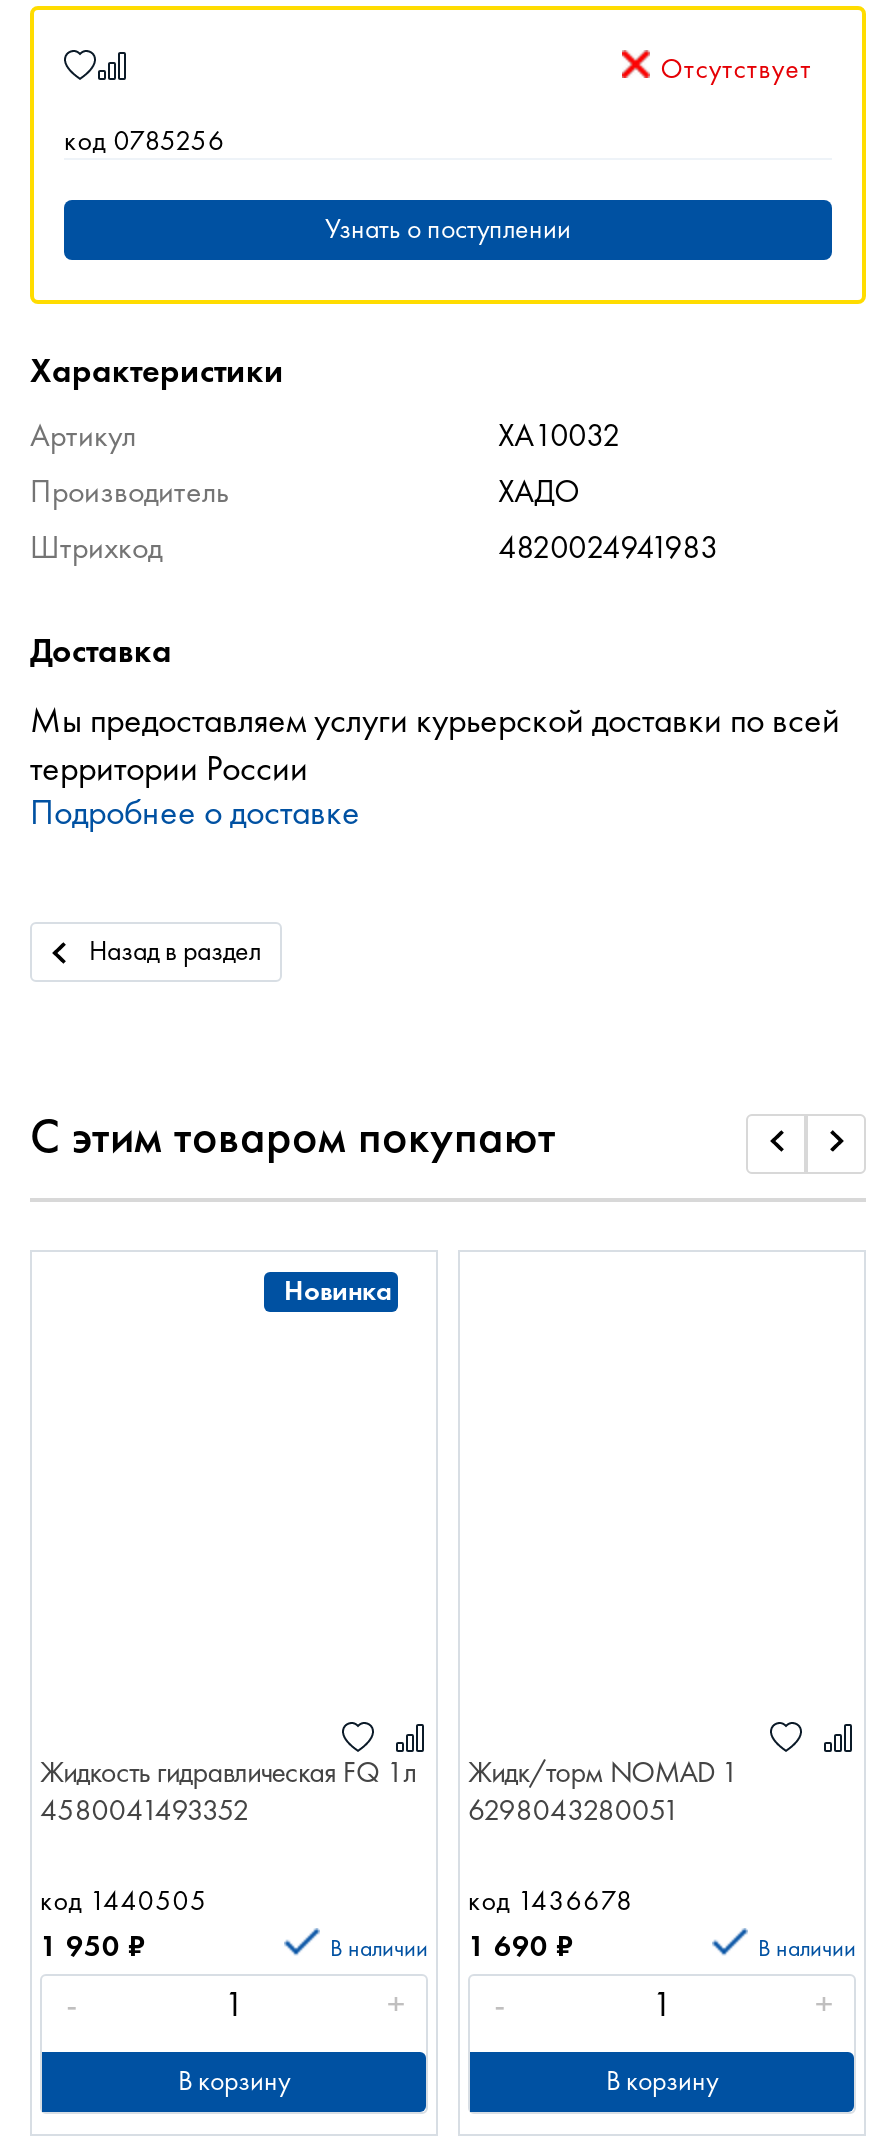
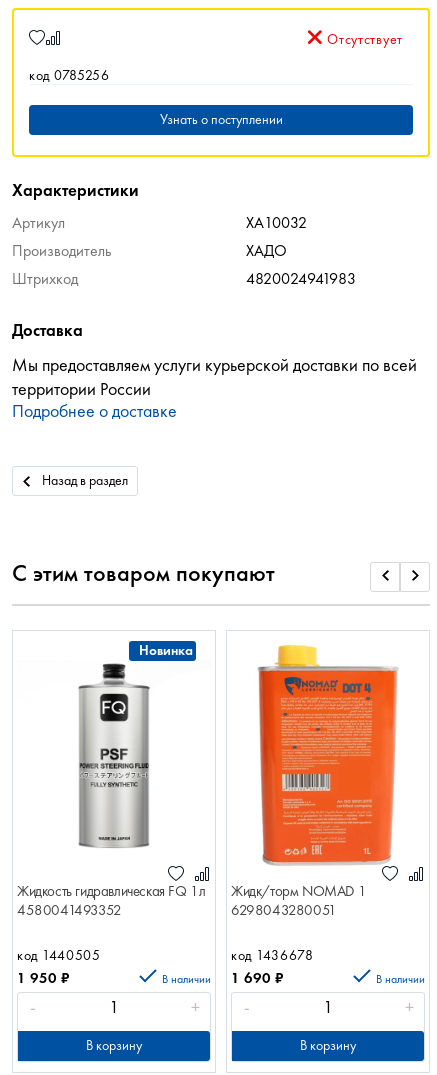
none -> [78,663,150,849] [image]
none -> [258,644,398,866] [image]

